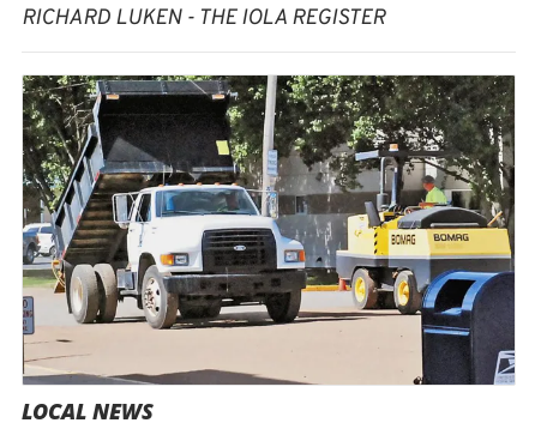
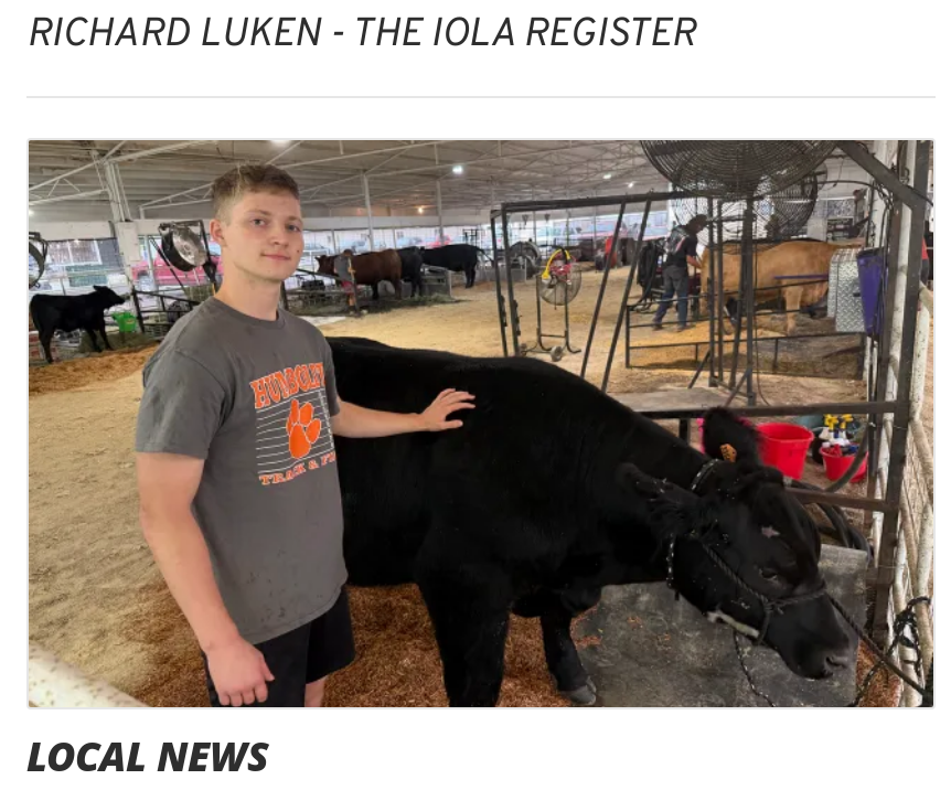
[22,74,516,386] [image] -> [26,139,936,711] [image]

